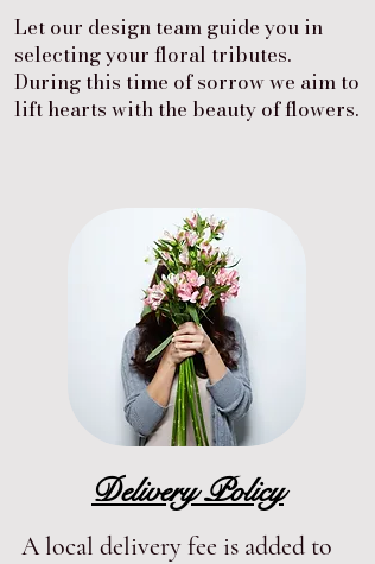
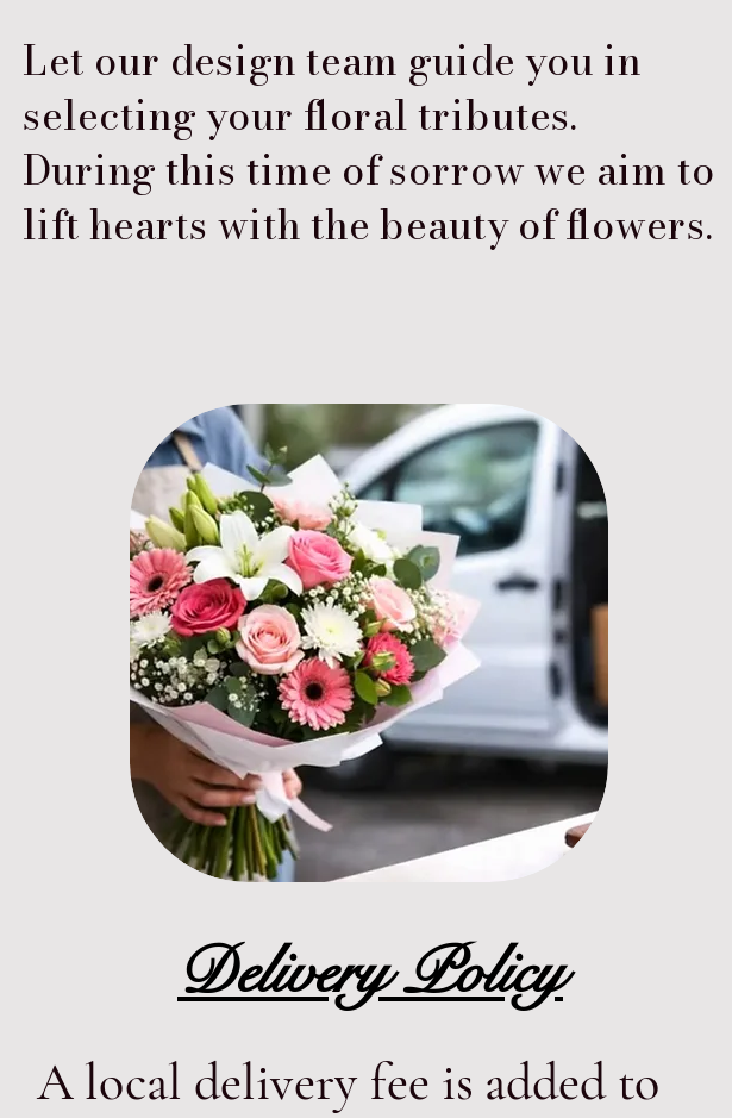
[68,208,306,448] [image] -> [127,401,611,882] [image]

